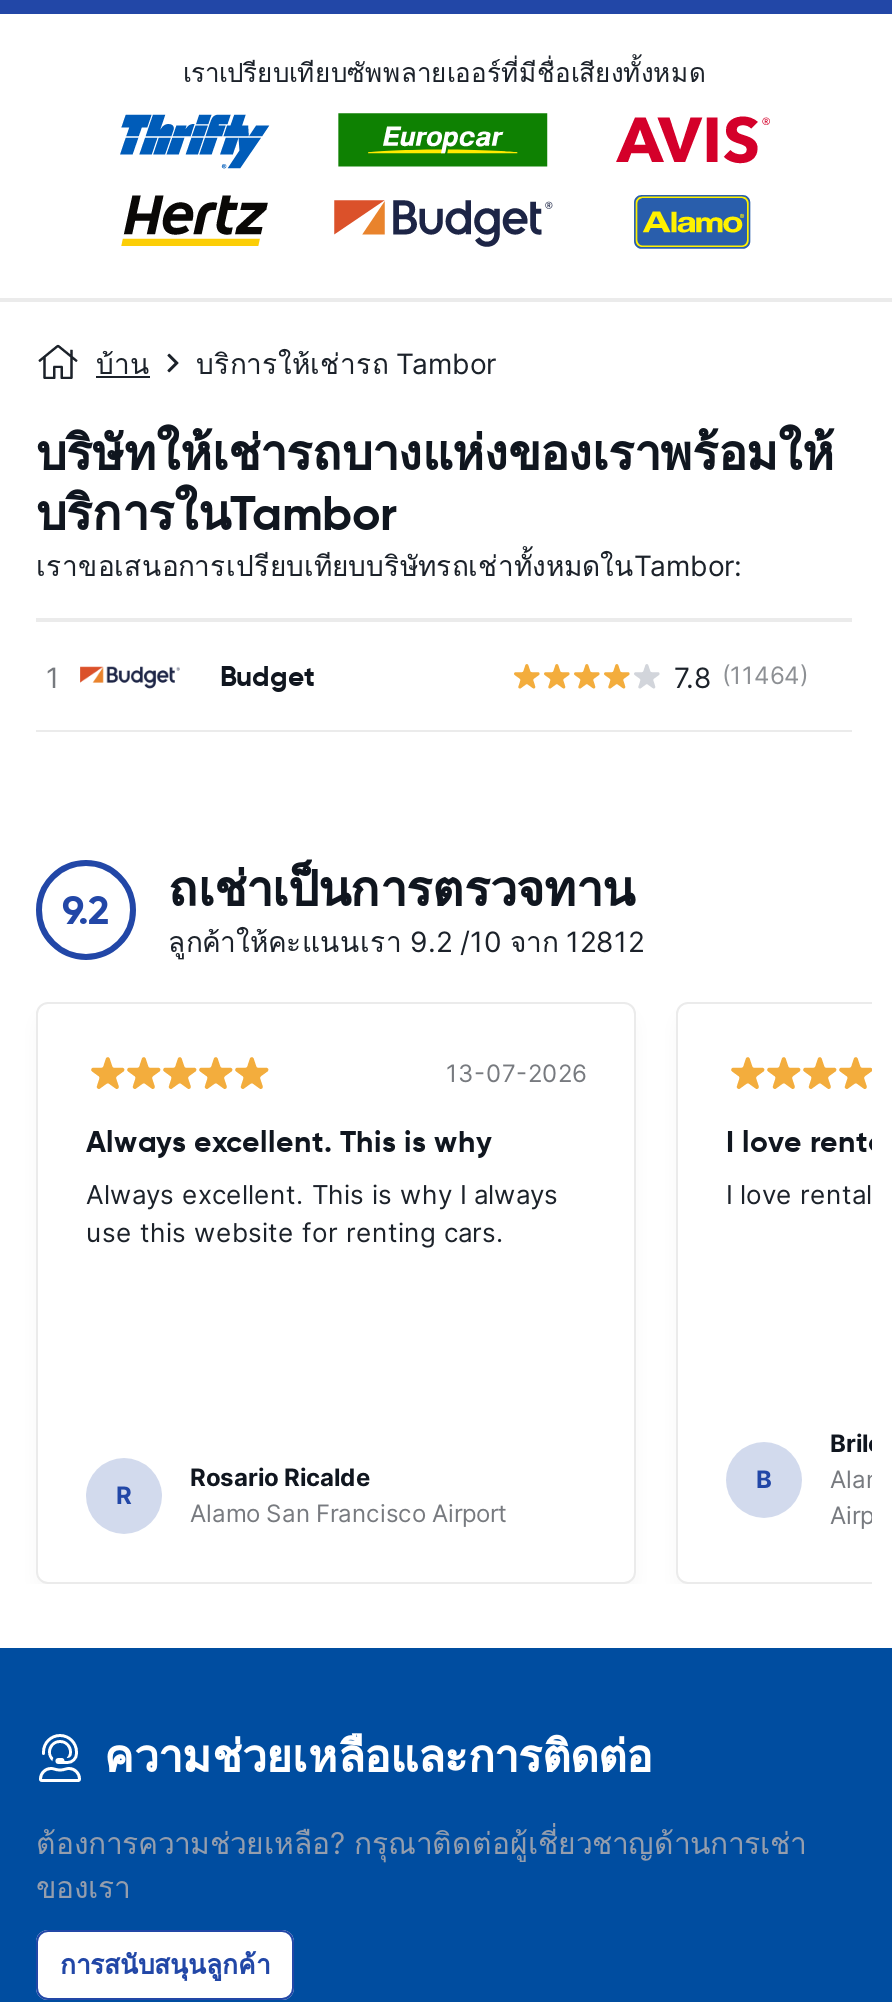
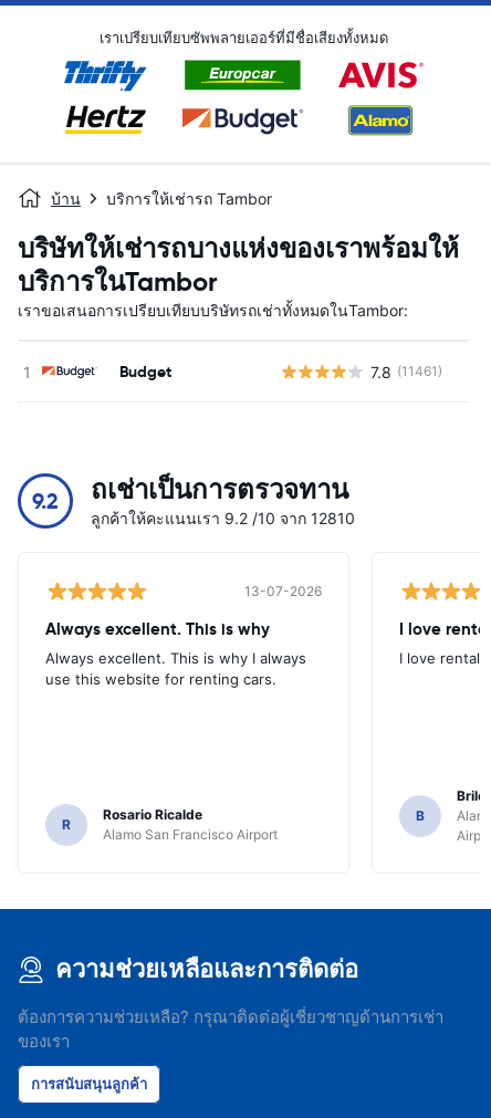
[674,659,808,693] 7.8 (11464) -> [370,362,442,381] 7.8 (11461)
[168,924,644,958] ลูกค้าให้คะแนนเรา 9.2 /10 จาก 12812 -> [91,509,355,527] ลูกค้าให้คะแนนเรา 9.2 /10 จาก 12810

